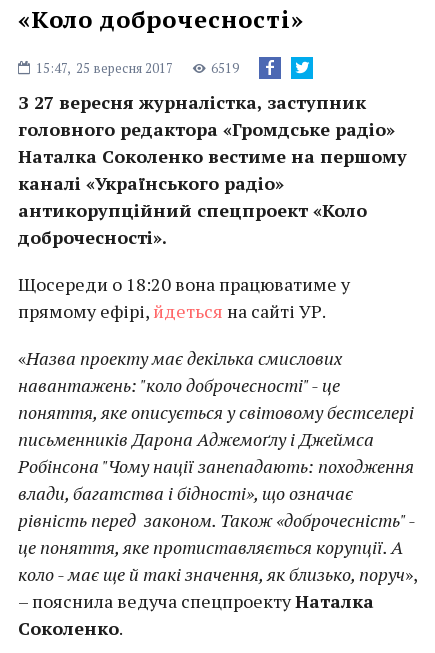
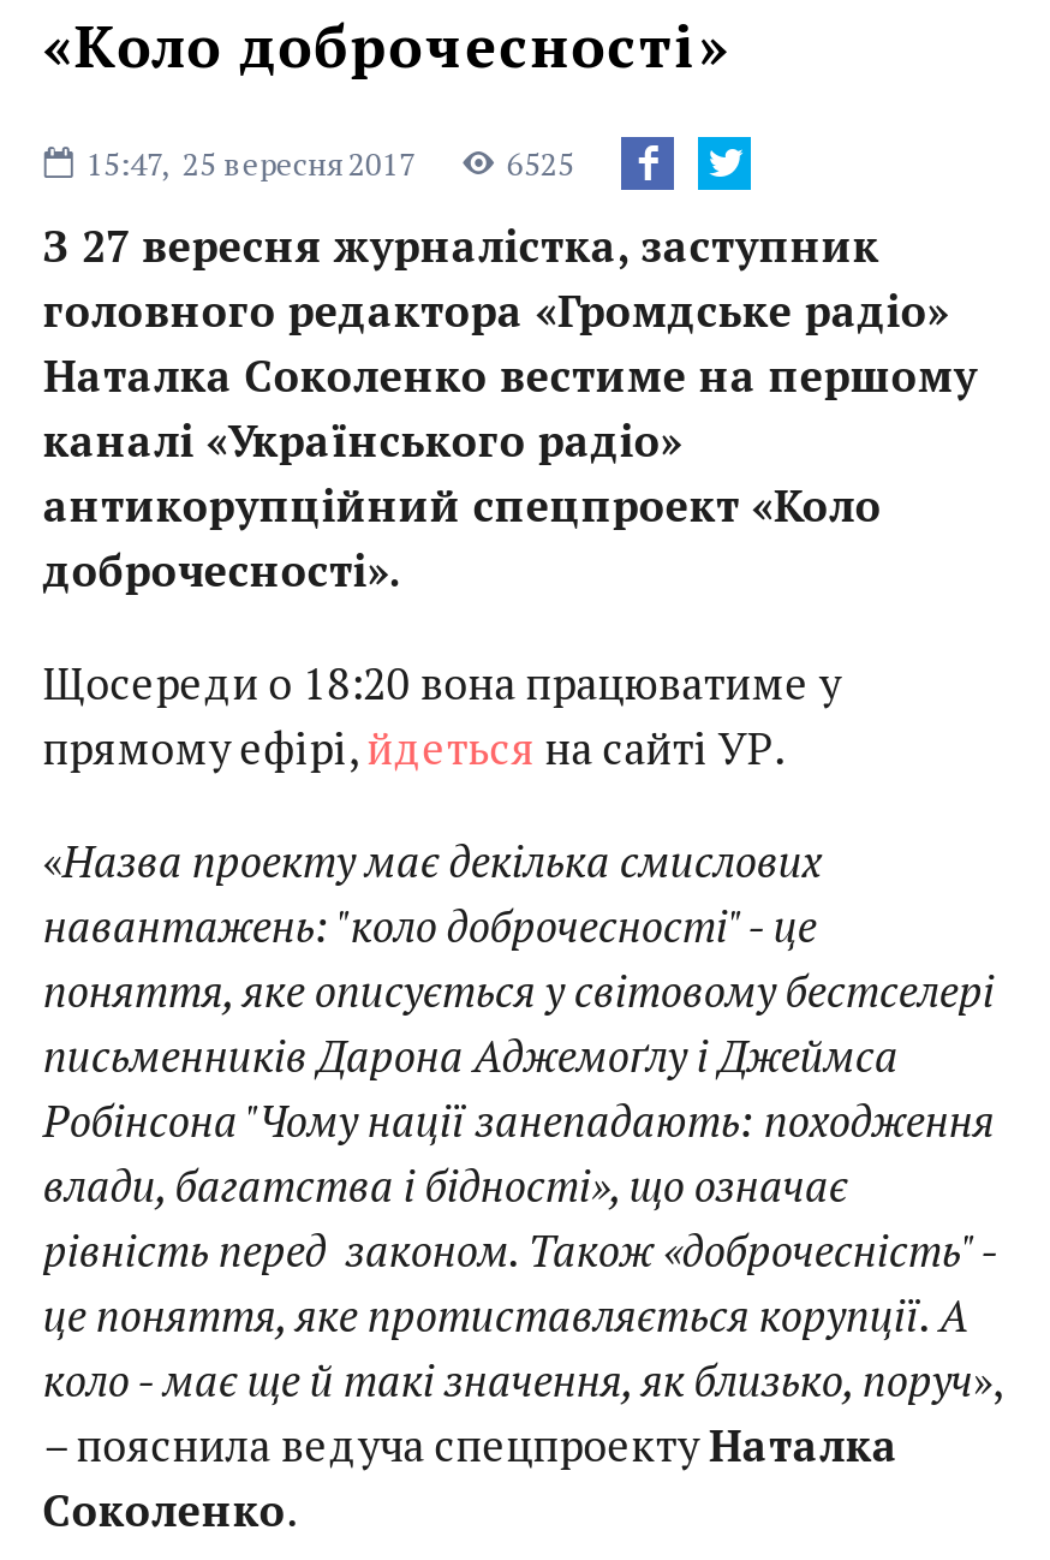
[211,59,239,77] 6519 -> [507,141,574,185] 6525

